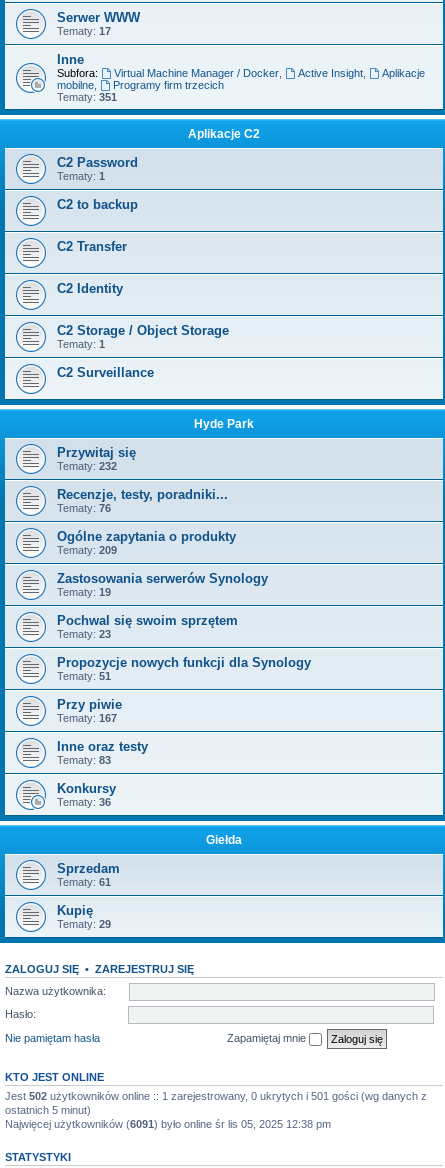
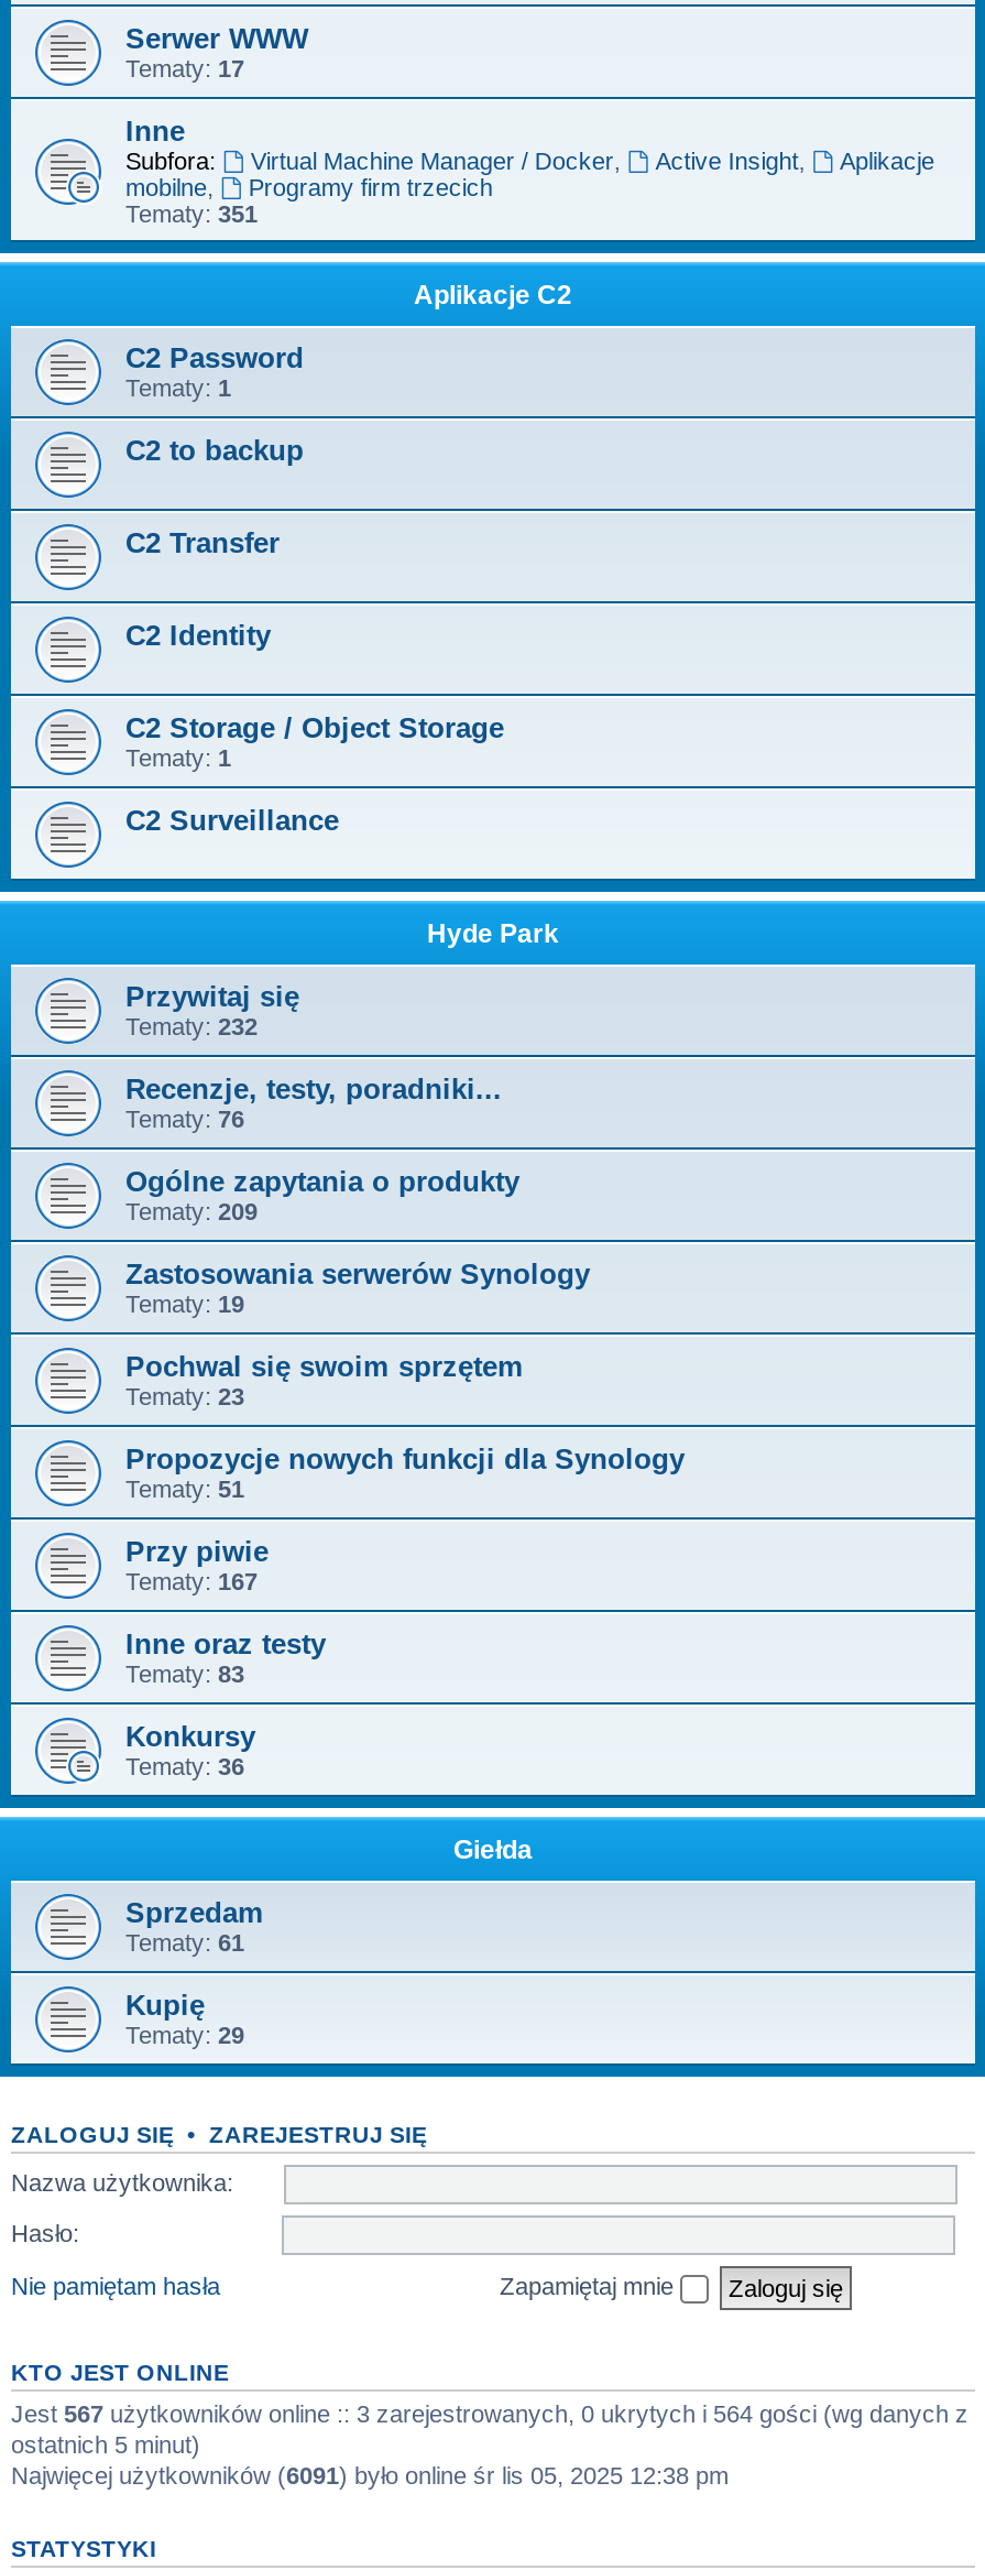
[5,1089,427,1101] Jest 502 użytkowników online :: 1 zarejestrowany, 0 ukrytych i 501 gości (wg danych z -> [11,2399,968,2426] Jest 567 użytkowników online :: 3 zarejestrowanych, 0 ukrytych i 564 gości (wg danych z

